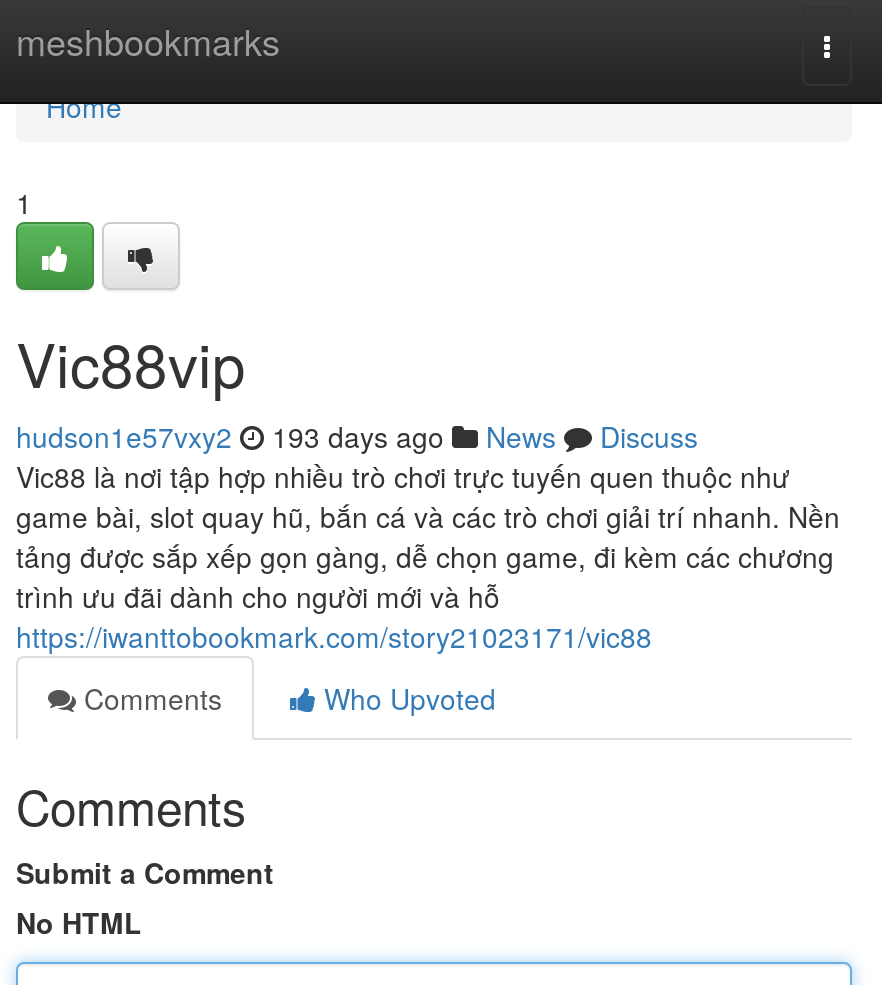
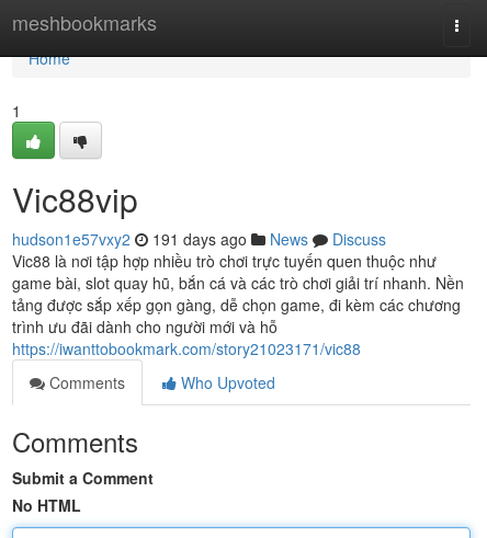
[16,416,698,456] hudson1e57vxy2 193 days ago News Discuss -> [12,228,386,250] hudson1e57vxy2 191 days ago News Discuss

